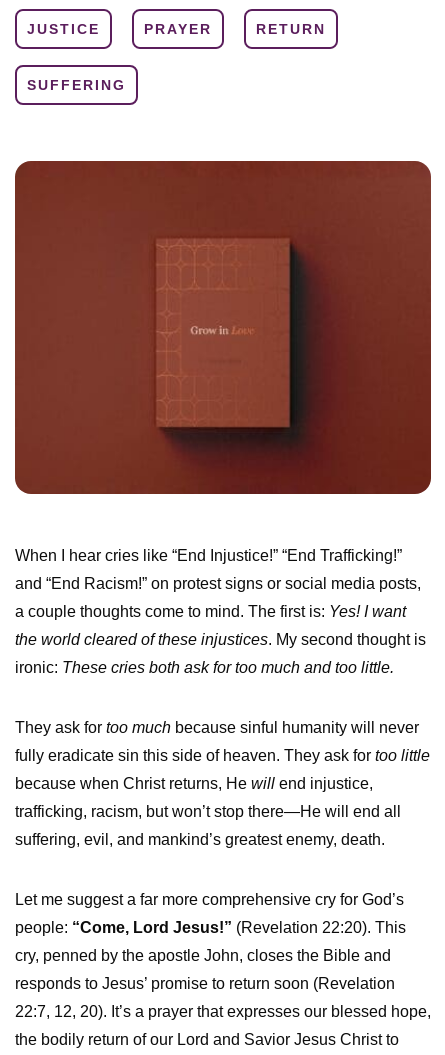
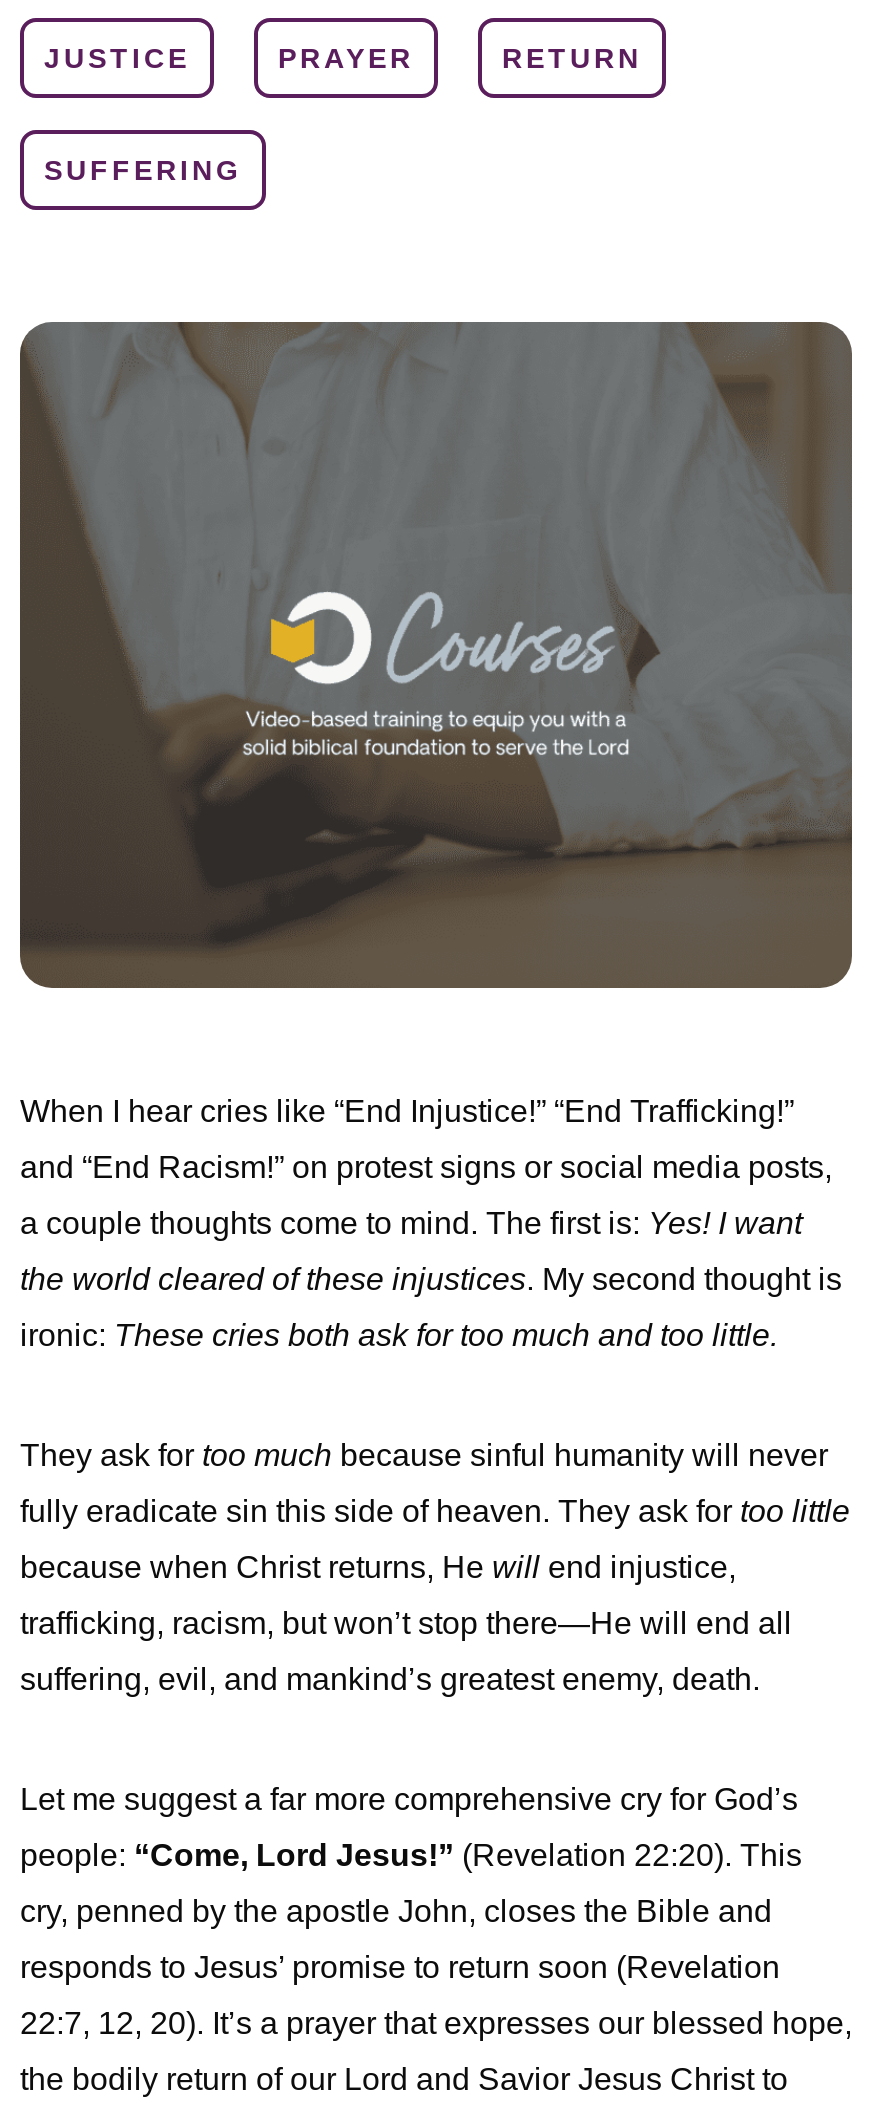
[15,161,431,494] [image] -> [20,322,852,988] [image]

